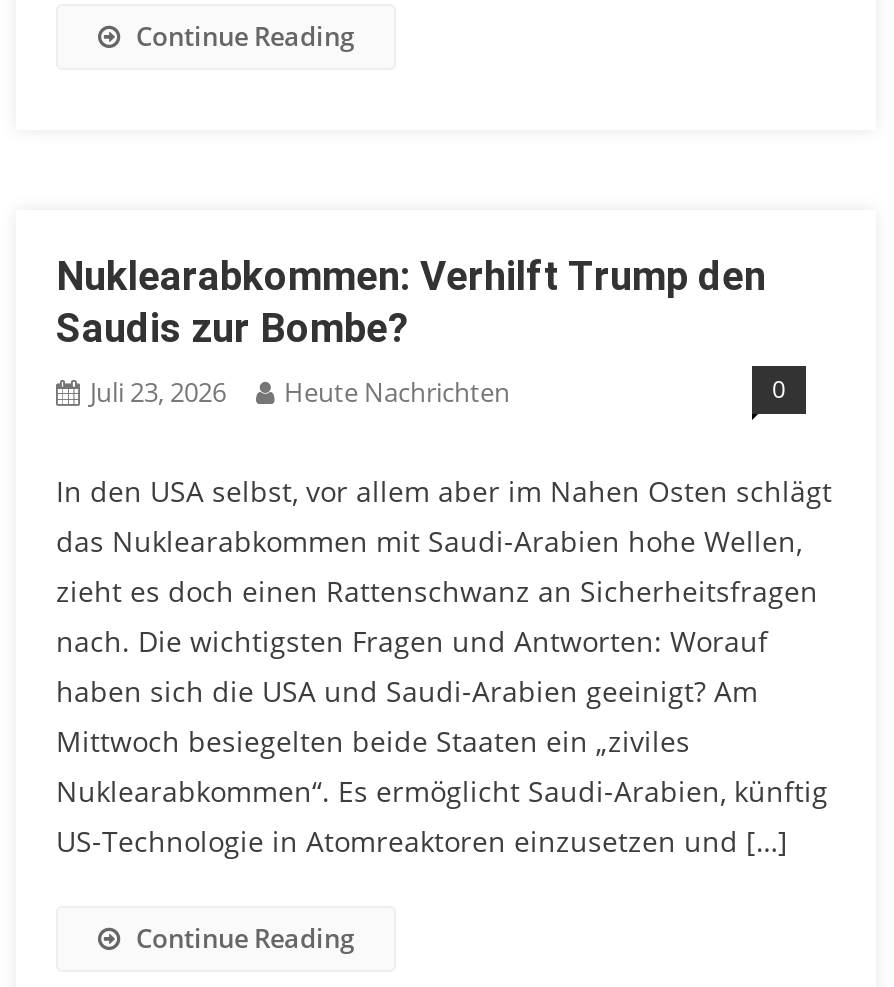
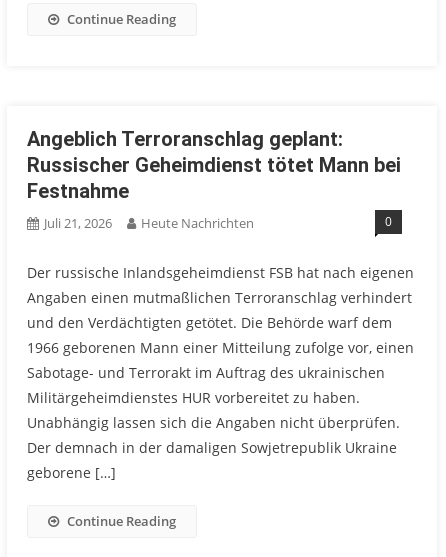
[56,252,766,352] Nuklearabkommen: Verhilft Trump den | Saudis zur Bombe? -> [27,127,401,203] Angeblich Terroranschlag geplant: | Russischer Geheimdienst tötet Mann bei | Festnahme
[90,374,510,410] Juli 23, 2026 Heute Nachrichten -> [44,214,254,232] Juli 21, 2026 Heute Nachrichten
[56,472,832,860] In den USA selbst, vor allem aber im Nahen Osten schlägt | das Nuklearabkommen mit Saudi-Arabien hohe Wellen, | zieht es doch einen Rattenschwanz an Sicherheitsfragen | nach. Die wichtigsten Fragen und Antworten: Worauf | haben sich die USA und Saudi-Arabien geeinigt? Am | Mittwoch besiegelten beide Staaten ein „ziviles | Nuklearabkommen“. Es ermöglicht Saudi-Arabien, künftig | US-Technologie in Atomreaktoren einzusetzen und […] -> [27,263,414,482] Der russische Inlandsgeheimdienst FSB hat nach eigenen | Angaben einen mutmaßlichen Terroranschlag verhindert | und den Verdächtigten getötet. Die Behörde warf dem | 1966 geborenen Mann einer Mitteilung zufolge vor, einen | Sabotage- und Terrorakt im Auftrag des ukrainischen | Militärgeheimdienstes HUR vorbereitet zu haben. | Unabhängig lassen sich die Angaben nicht überprüfen. | Der demnach in der damaligen Sowjetrepublik Ukraine | geborene […]

